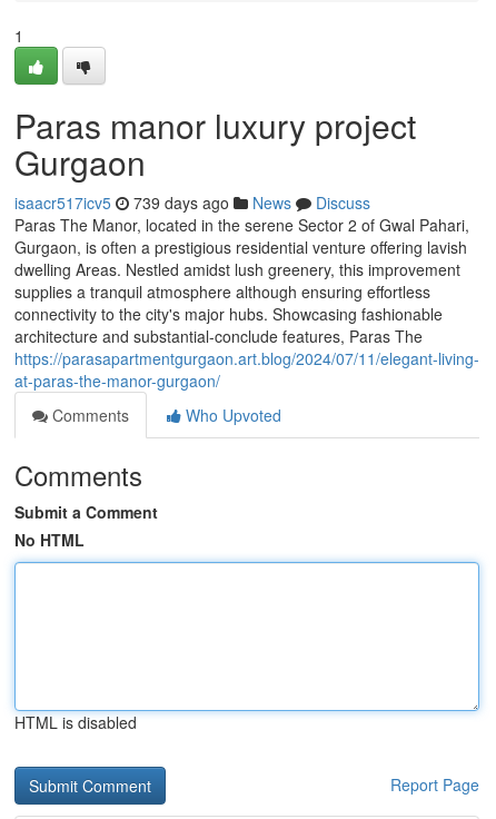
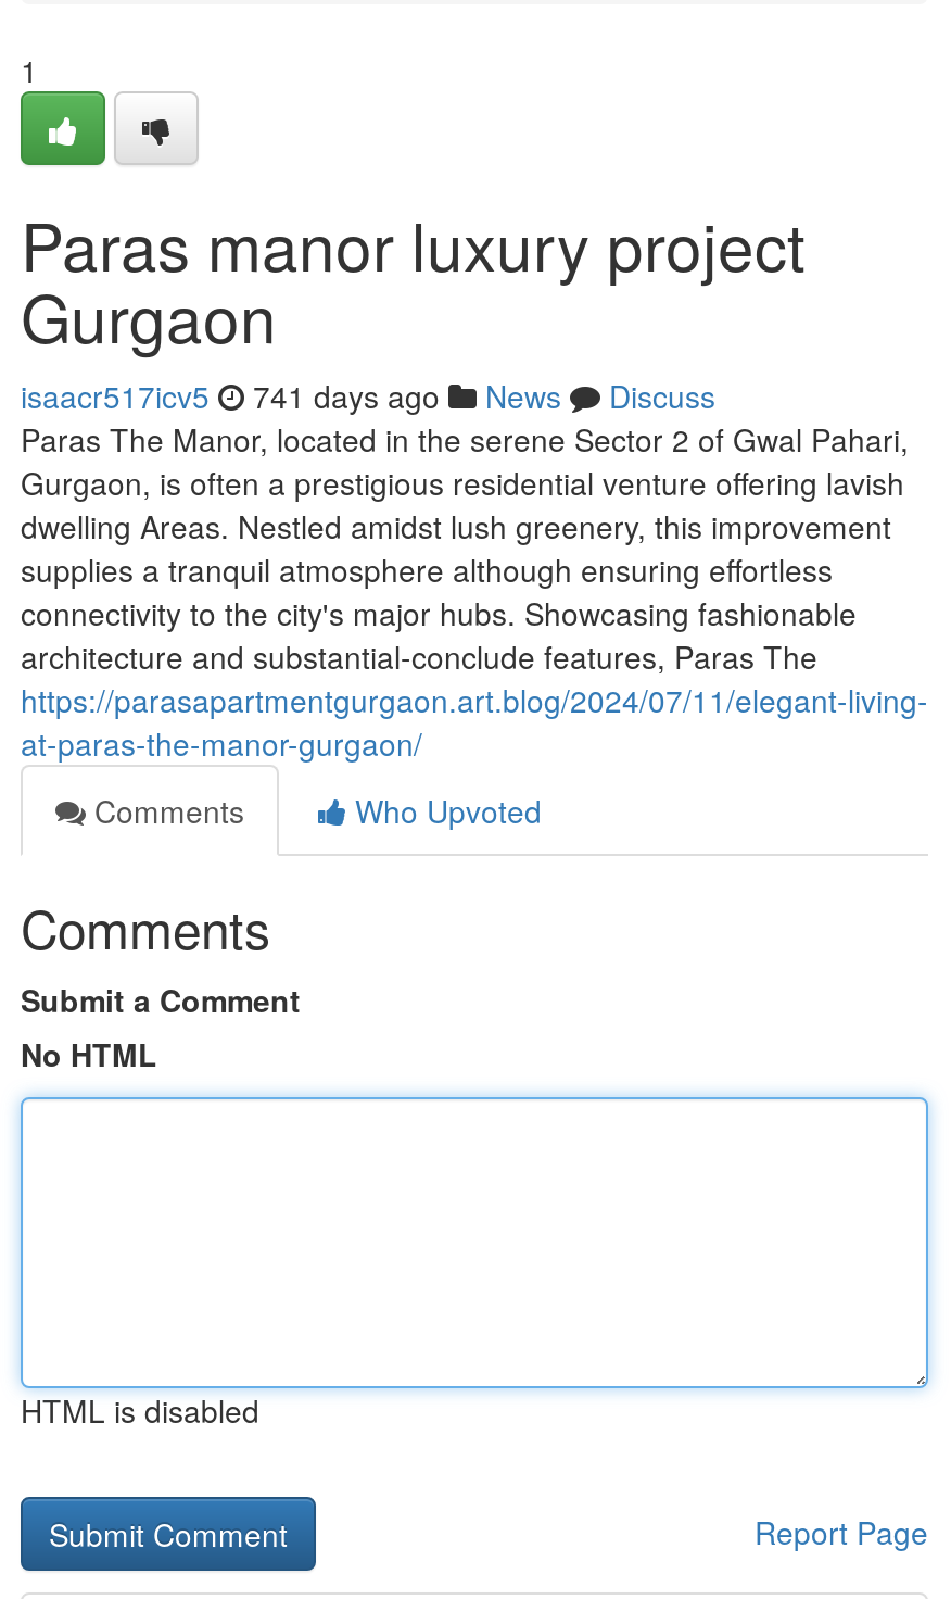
[14,191,370,214] isaacr517icv5 739 days ago News Discuss -> [21,374,715,417] isaacr517icv5 741 days ago News Discuss

